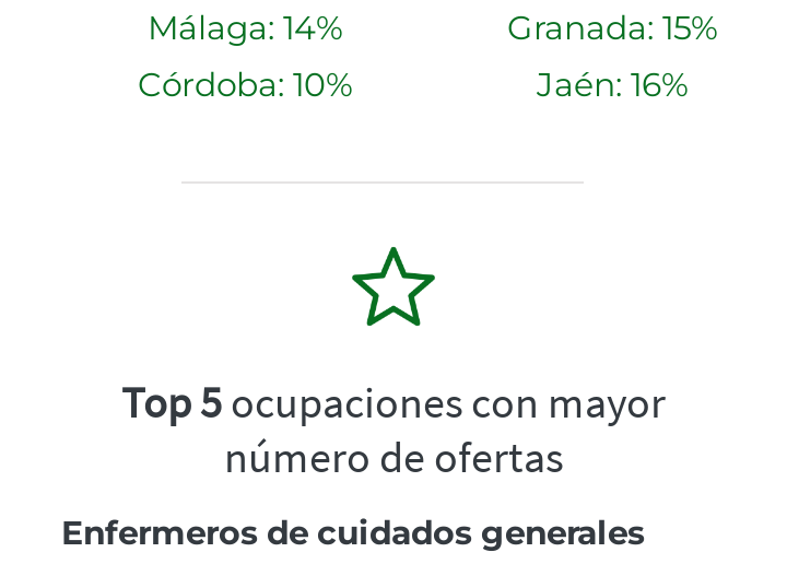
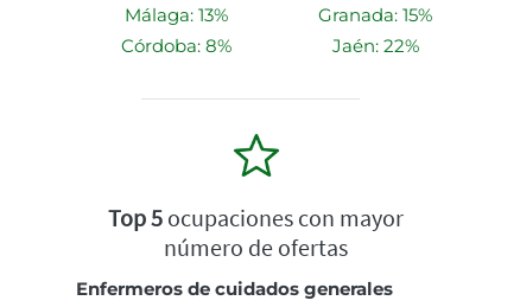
[148,7,342,49] Málaga: 14% -> [124,4,227,26] Málaga: 13%
[138,64,352,105] Córdoba: 10% -> [121,35,231,57] Córdoba: 8%
[537,64,688,105] Jaén: 16% -> [332,35,418,57] Jaén: 22%

